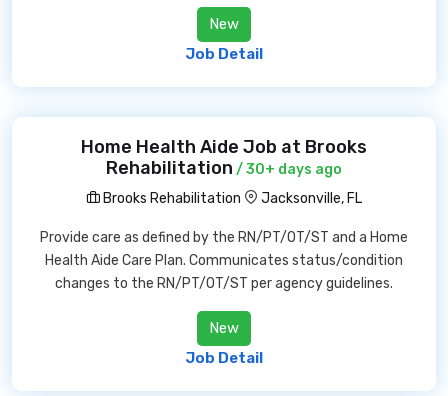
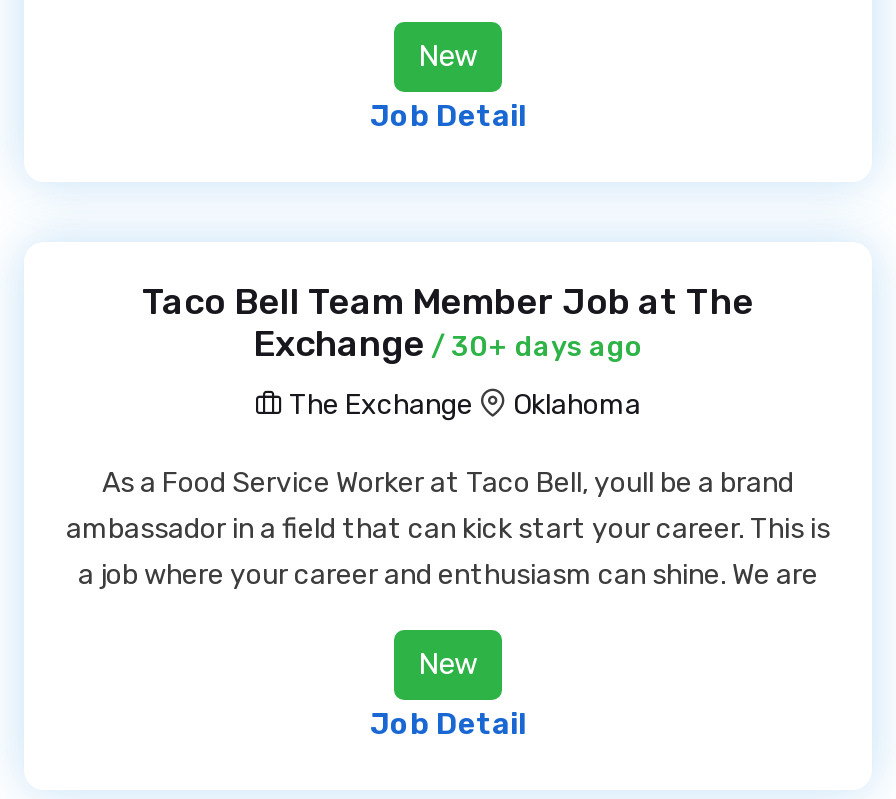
[81,136,367,179] Home Health Aide Job at Brooks | Rehabilitation / 30+ days ago -> [142,280,754,366] Taco Bell Team Member Job at The | Exchange / 30+ days ago
[100,190,362,207] Brooks Rehabilitation | Jacksonville, FL -> [283,388,641,422] The Exchange | Oklahoma
[40,229,408,292] Provide care as defined by the RN/PT/OT/ST and a Home | Health Aide Care Plan. Communicates status/condition | changes to the RN/PT/OT/ST per agency guidelines. -> [66,466,830,592] As a Food Service Worker at Taco Bell, youll be a brand | ambassador in a field that can kick start your career. This is | a job where your career and enthusiasm can shine. We are

